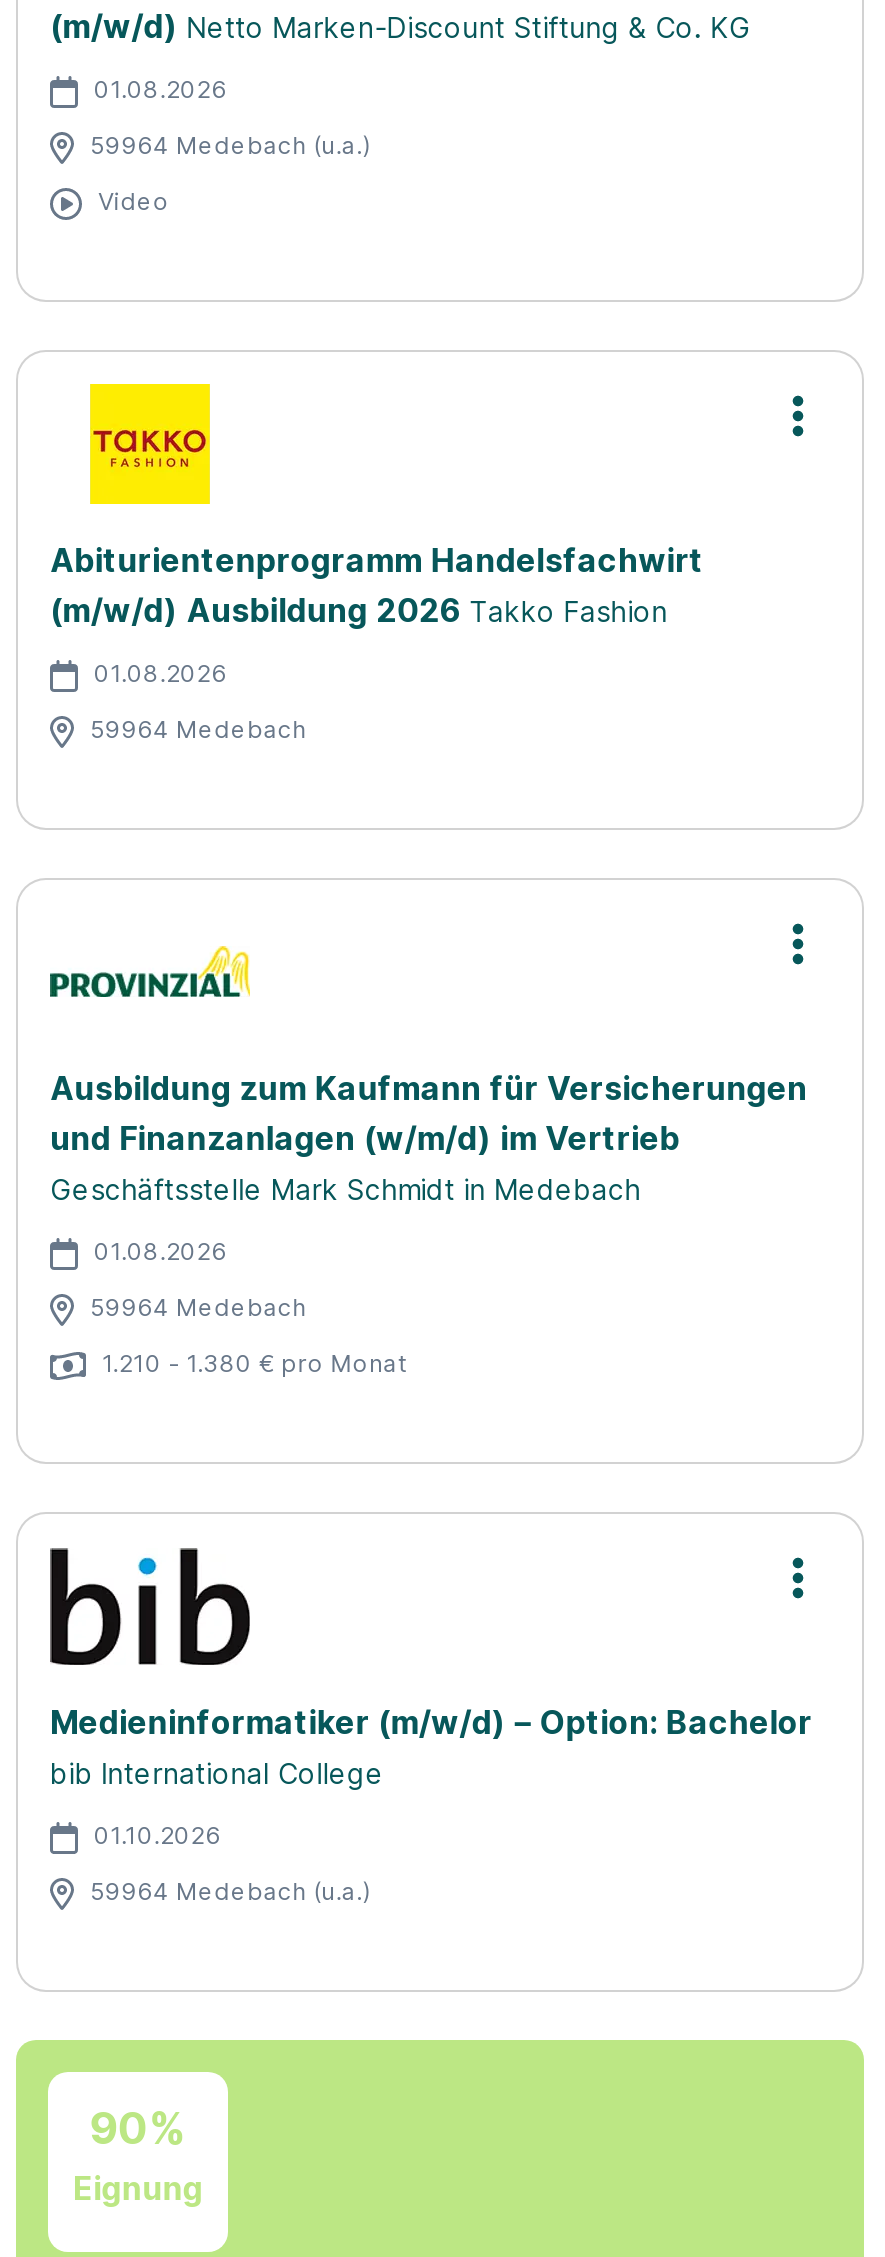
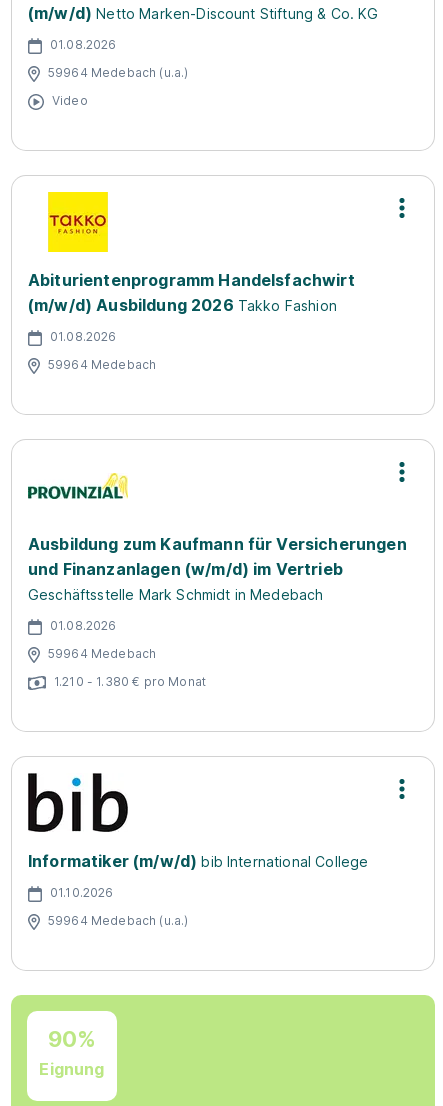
[50,1702,812,1790] Medieninformatiker (m/w/d) – Option: Bachelor | bib International College -> [28,851,368,871] Informatiker (m/w/d) bib International College

